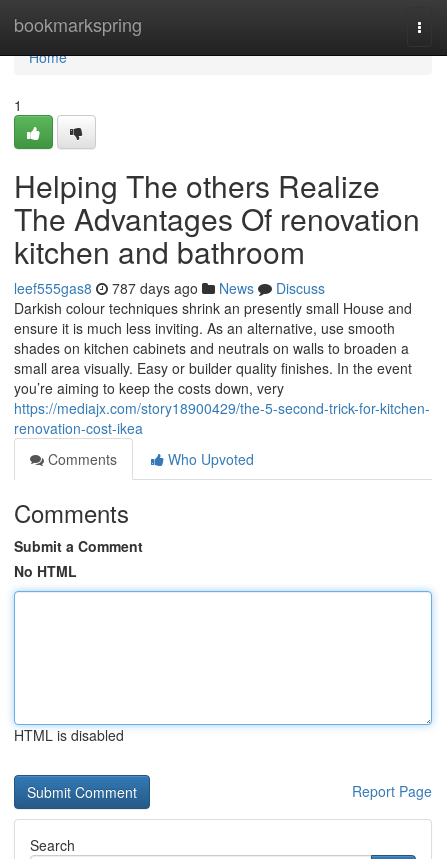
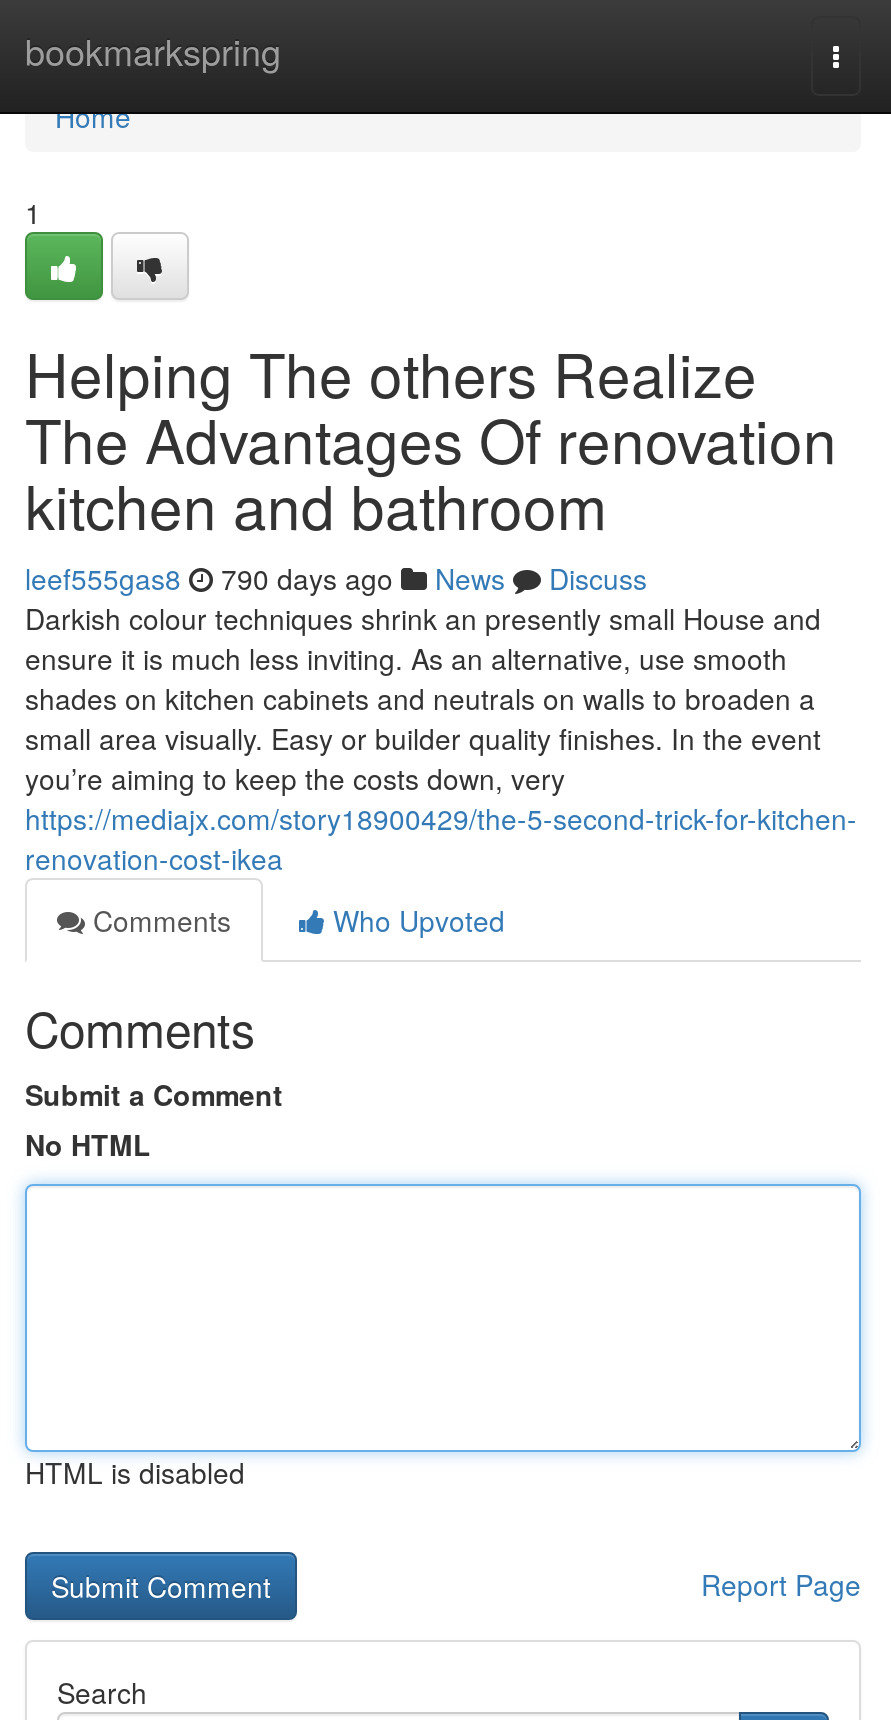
[14,278,325,298] leef555gas8 787 days ago News Discuss -> [25,558,647,598] leef555gas8 790 days ago News Discuss

